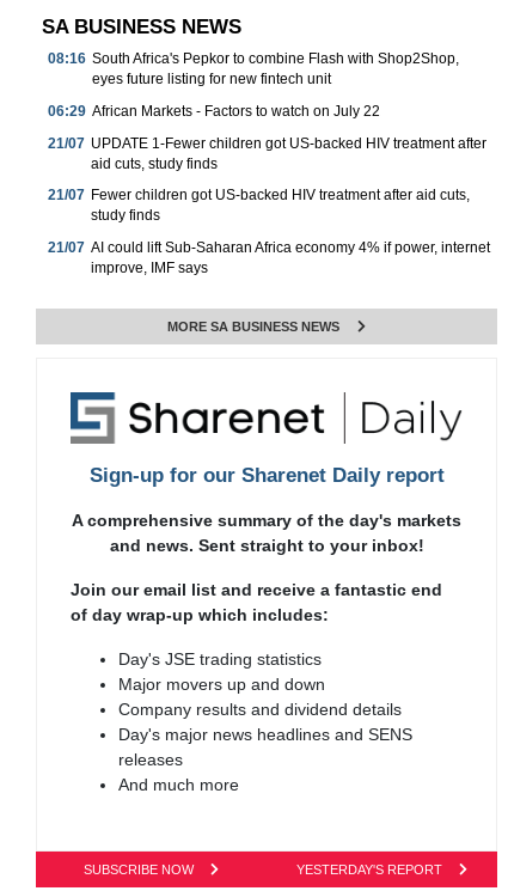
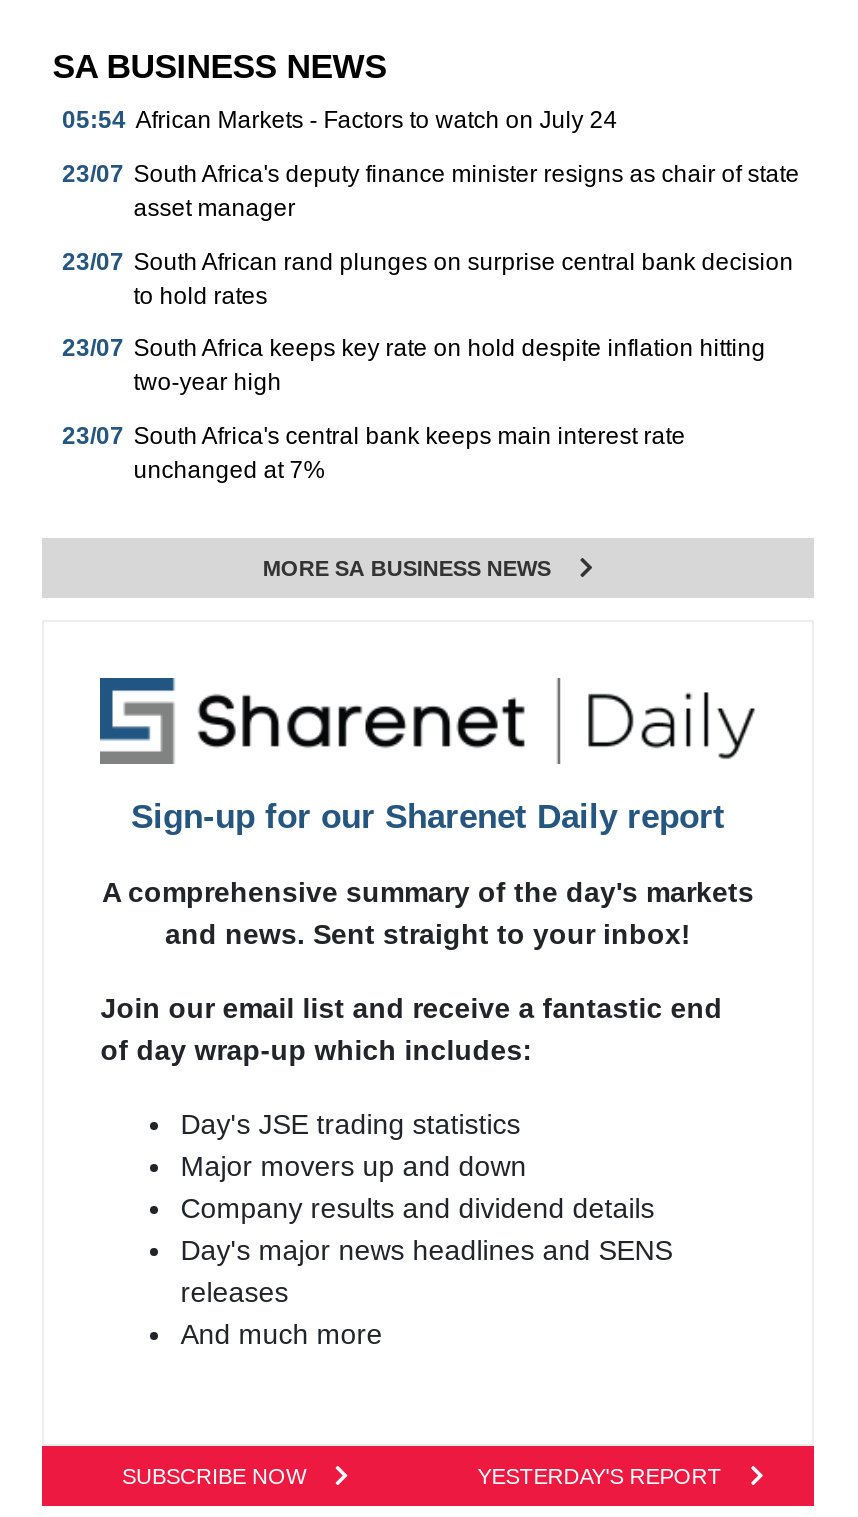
[48,51,459,88] 08:16 South Africa's Pepkor to combine Flash with Shop2Shop, | eyes future listing for new fintech unit -> [62,107,617,135] 05:54 African Markets - Factors to watch on July 24
[48,103,380,120] 06:29 African Markets - Factors to watch on July 22 -> [62,160,799,222] 23/07 South Africa's deputy finance minister resigns as chair of state | asset manager
[48,135,486,172] 21/07 UPDATE 1-Fewer children got US-backed HIV treatment after | aid cuts, study finds -> [62,247,793,309] 23/07 South African rand plunges on surprise central bank decision | to hold rates
[48,187,469,224] 21/07 Fewer children got US-backed HIV treatment after aid cuts, | study finds -> [62,334,765,396] 23/07 South Africa keeps key rate on hold despite inflation hitting | two-year high
[48,239,490,276] 21/07 AI could lift Sub-Saharan Africa economy 4% if power, internet | improve, IMF says -> [62,421,685,483] 23/07 South Africa's central bank keeps main interest rate | unchanged at 7%

